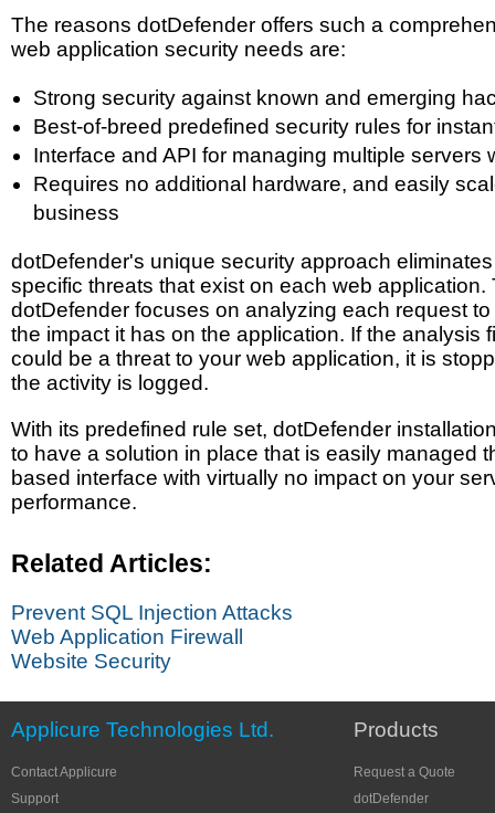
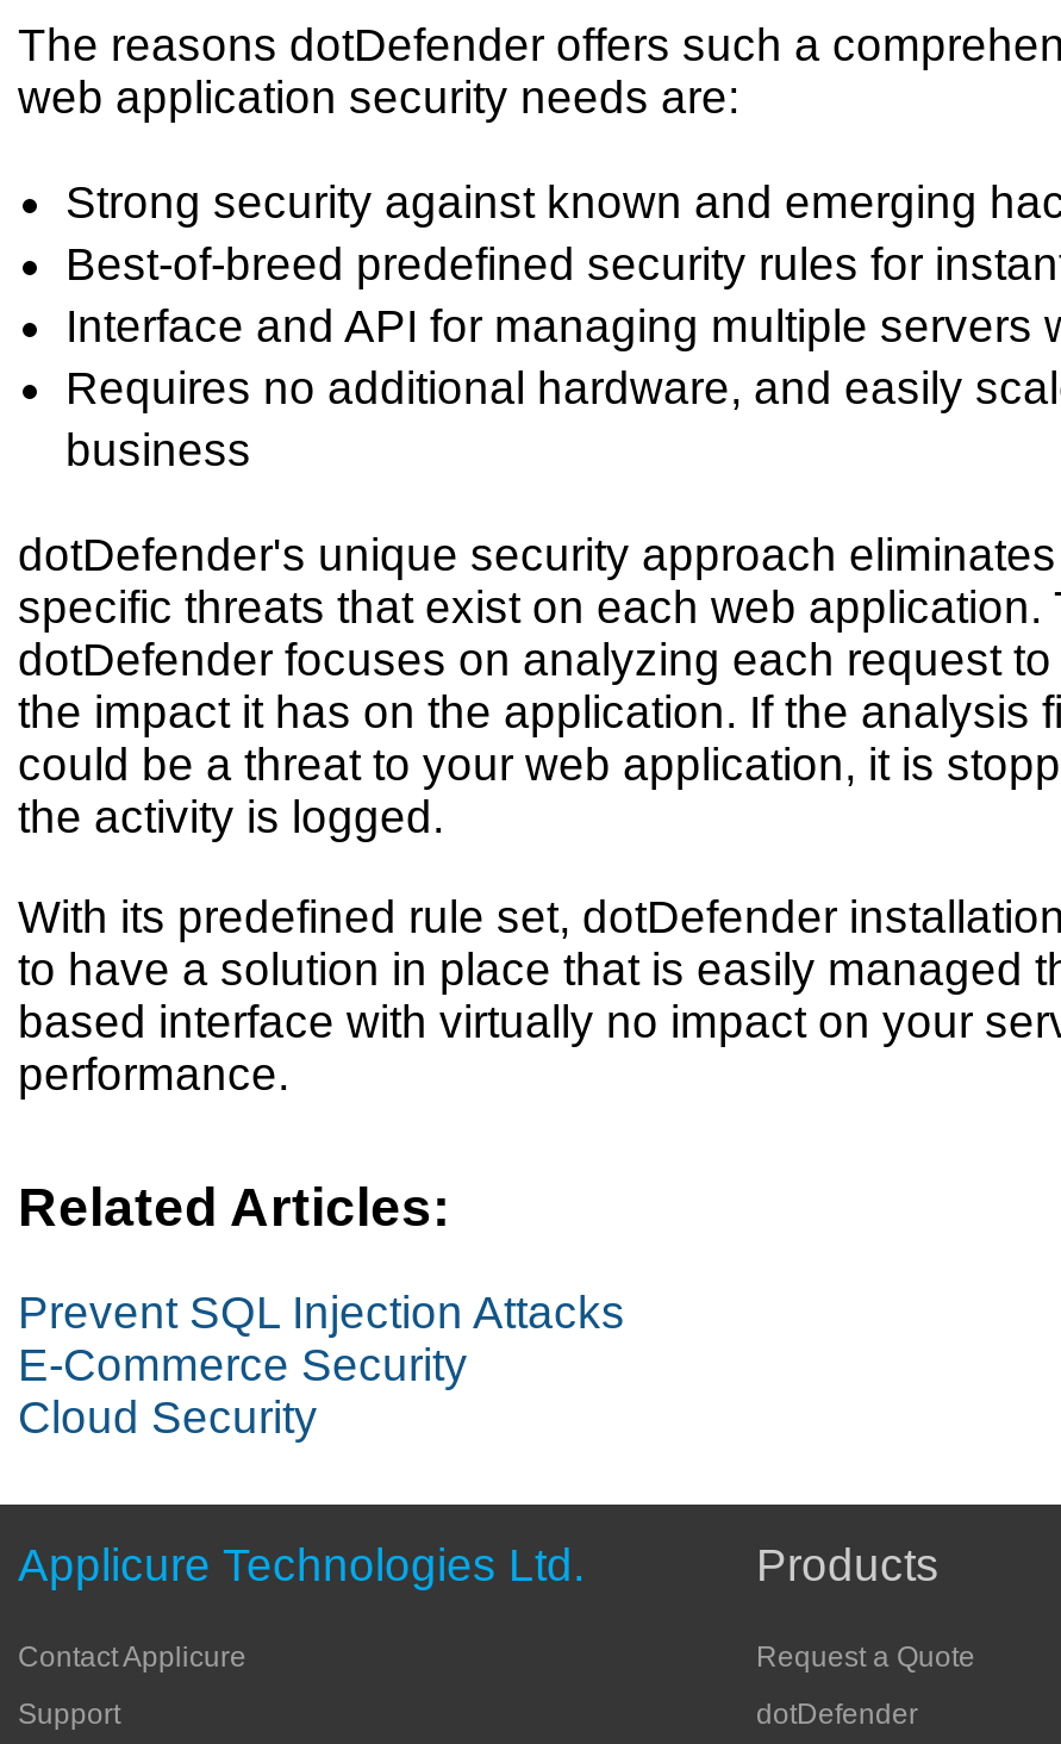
[11,625,243,673] Web Application Firewall | Website Security -> [18,1340,468,1443] E-Commerce Security | Cloud Security

